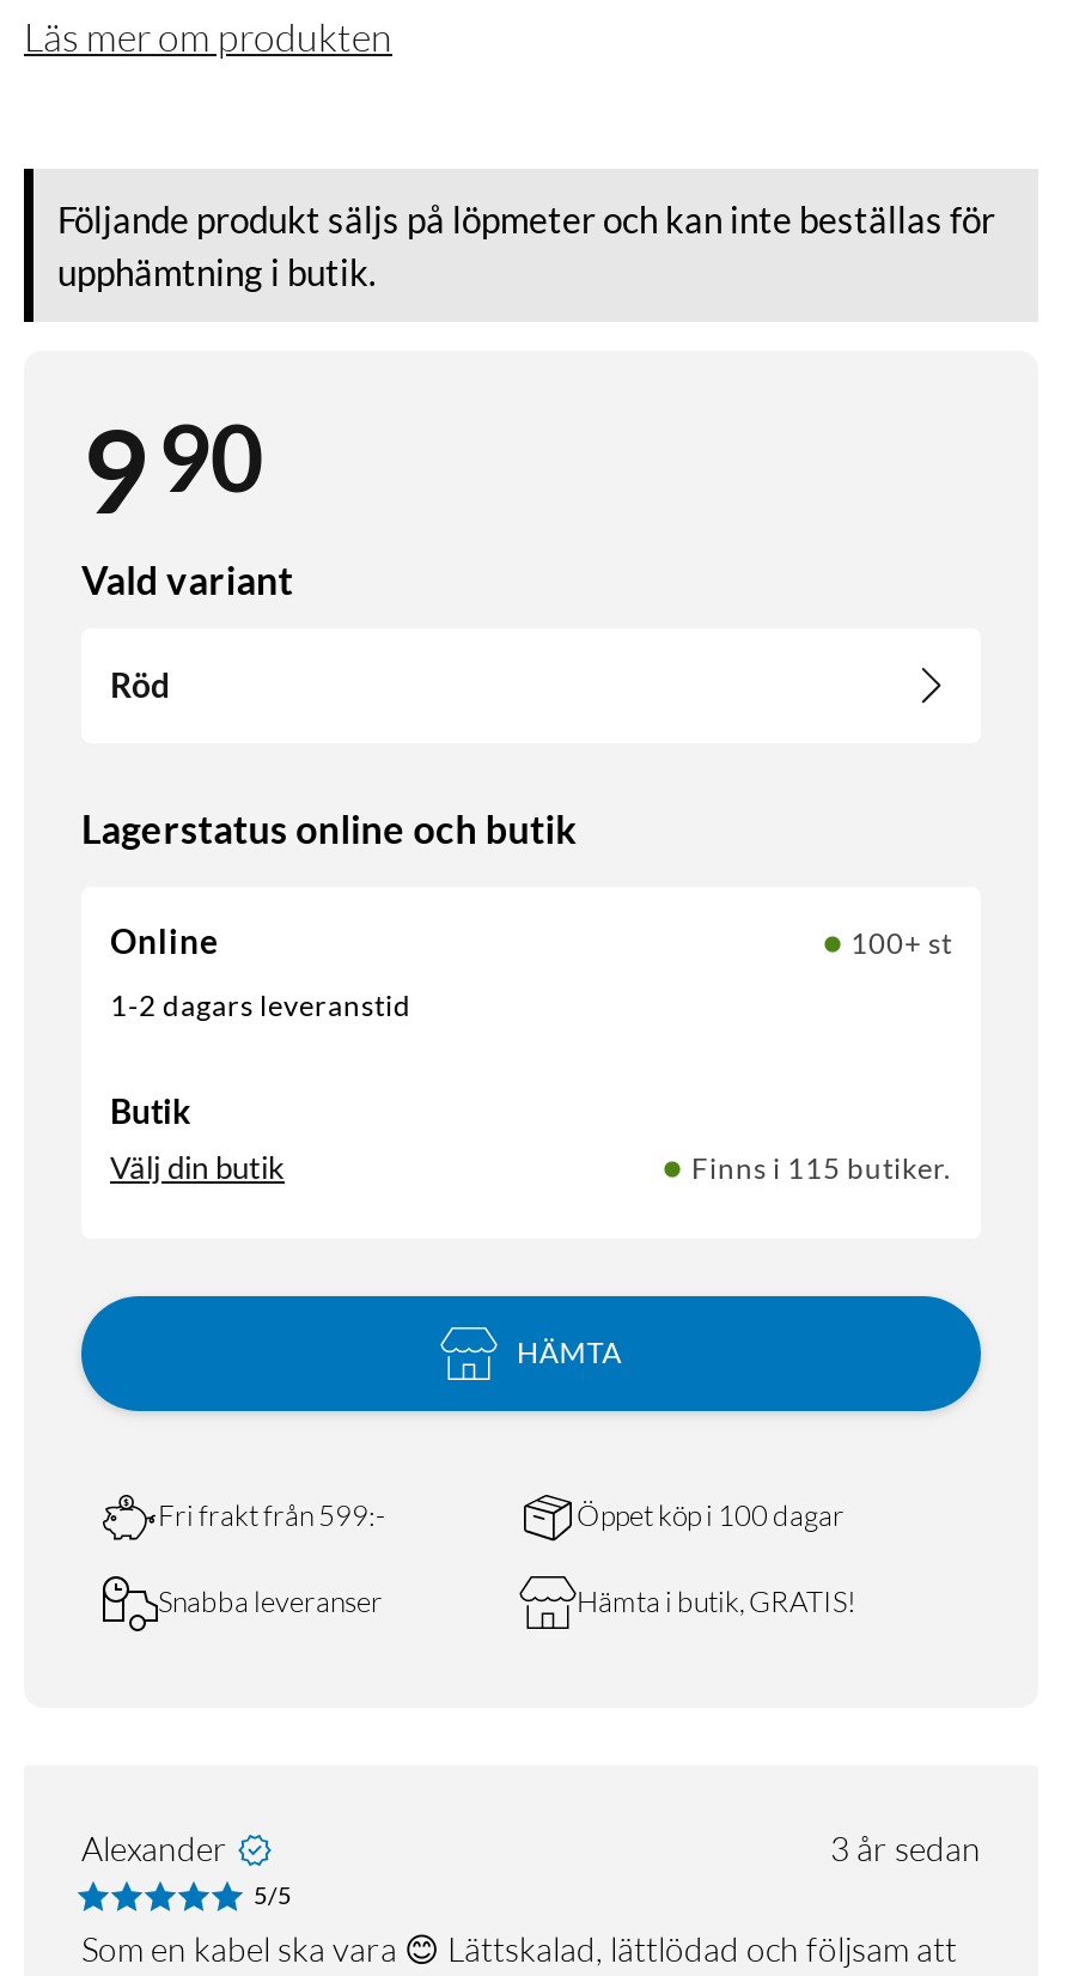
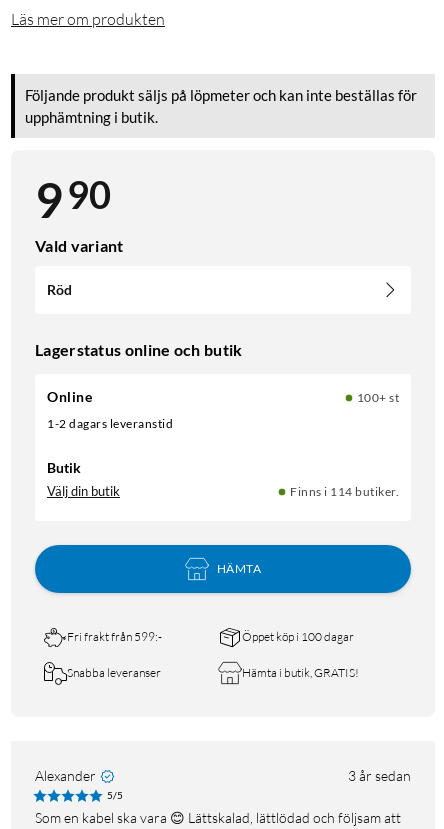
[691,1151,952,1187] Finns i 115 butiker. -> [290,484,399,499] Finns i 114 butiker.

